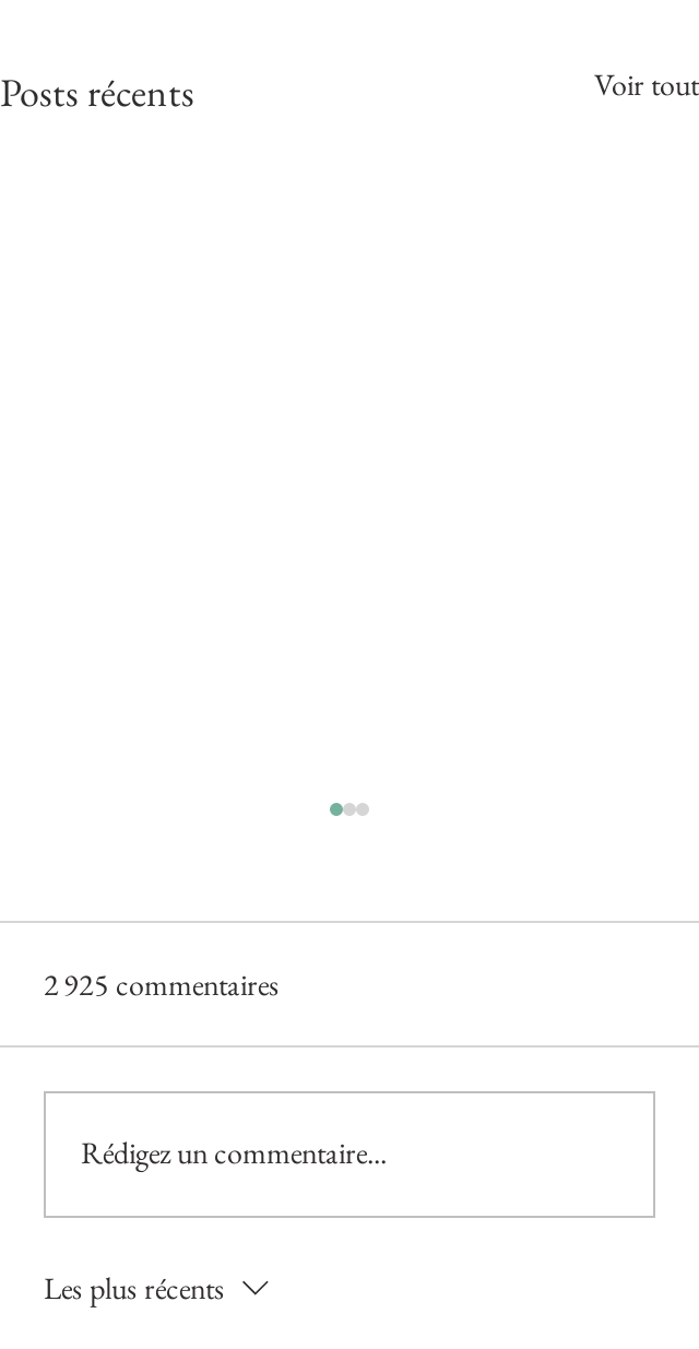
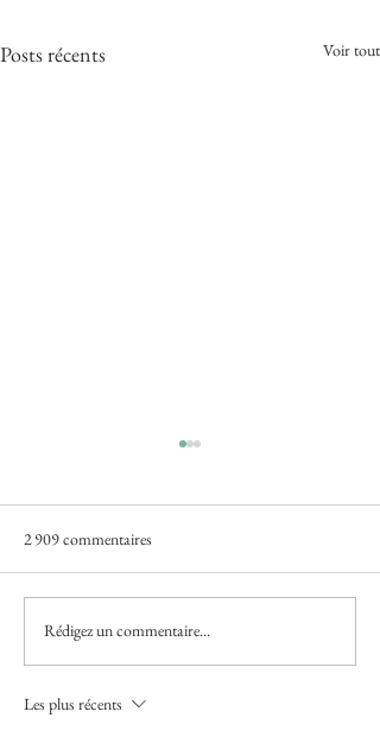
[44,964,280,1004] 2 925 commentaires -> [24,528,152,549] 2 909 commentaires

